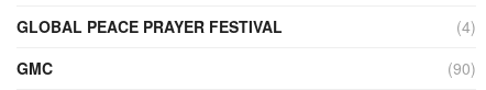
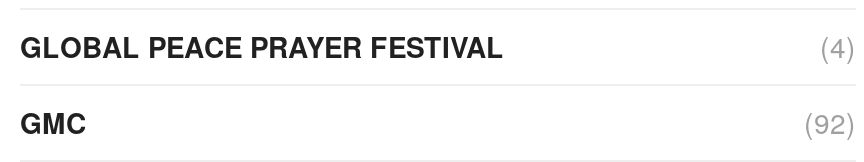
[448,57,476,79] (90) -> [804,102,856,142] (92)

